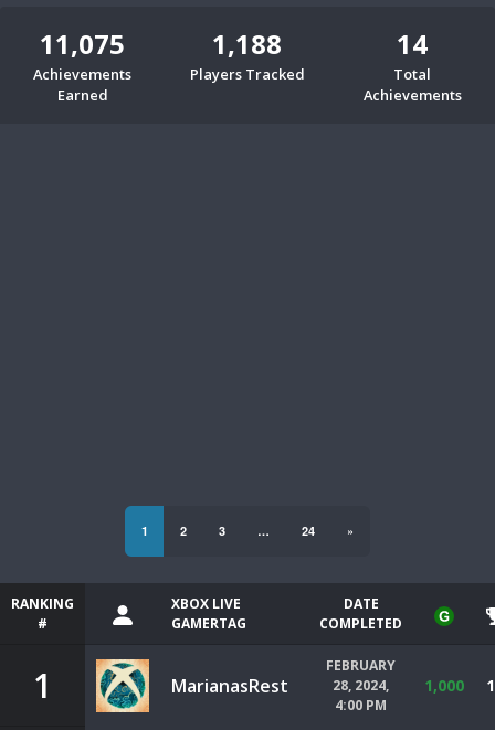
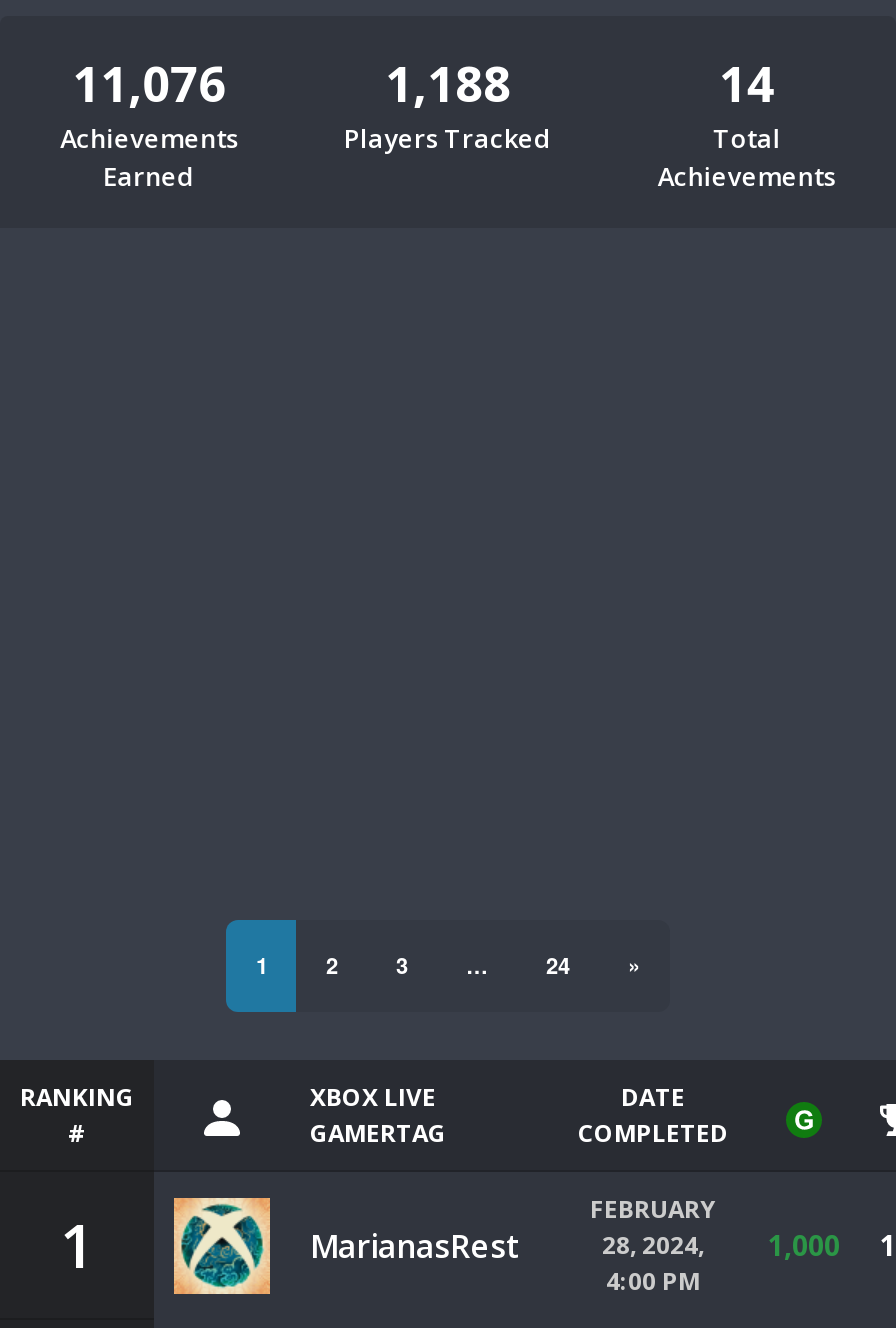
[40,26,125,62] 11,075 -> [72,50,226,116] 11,076

